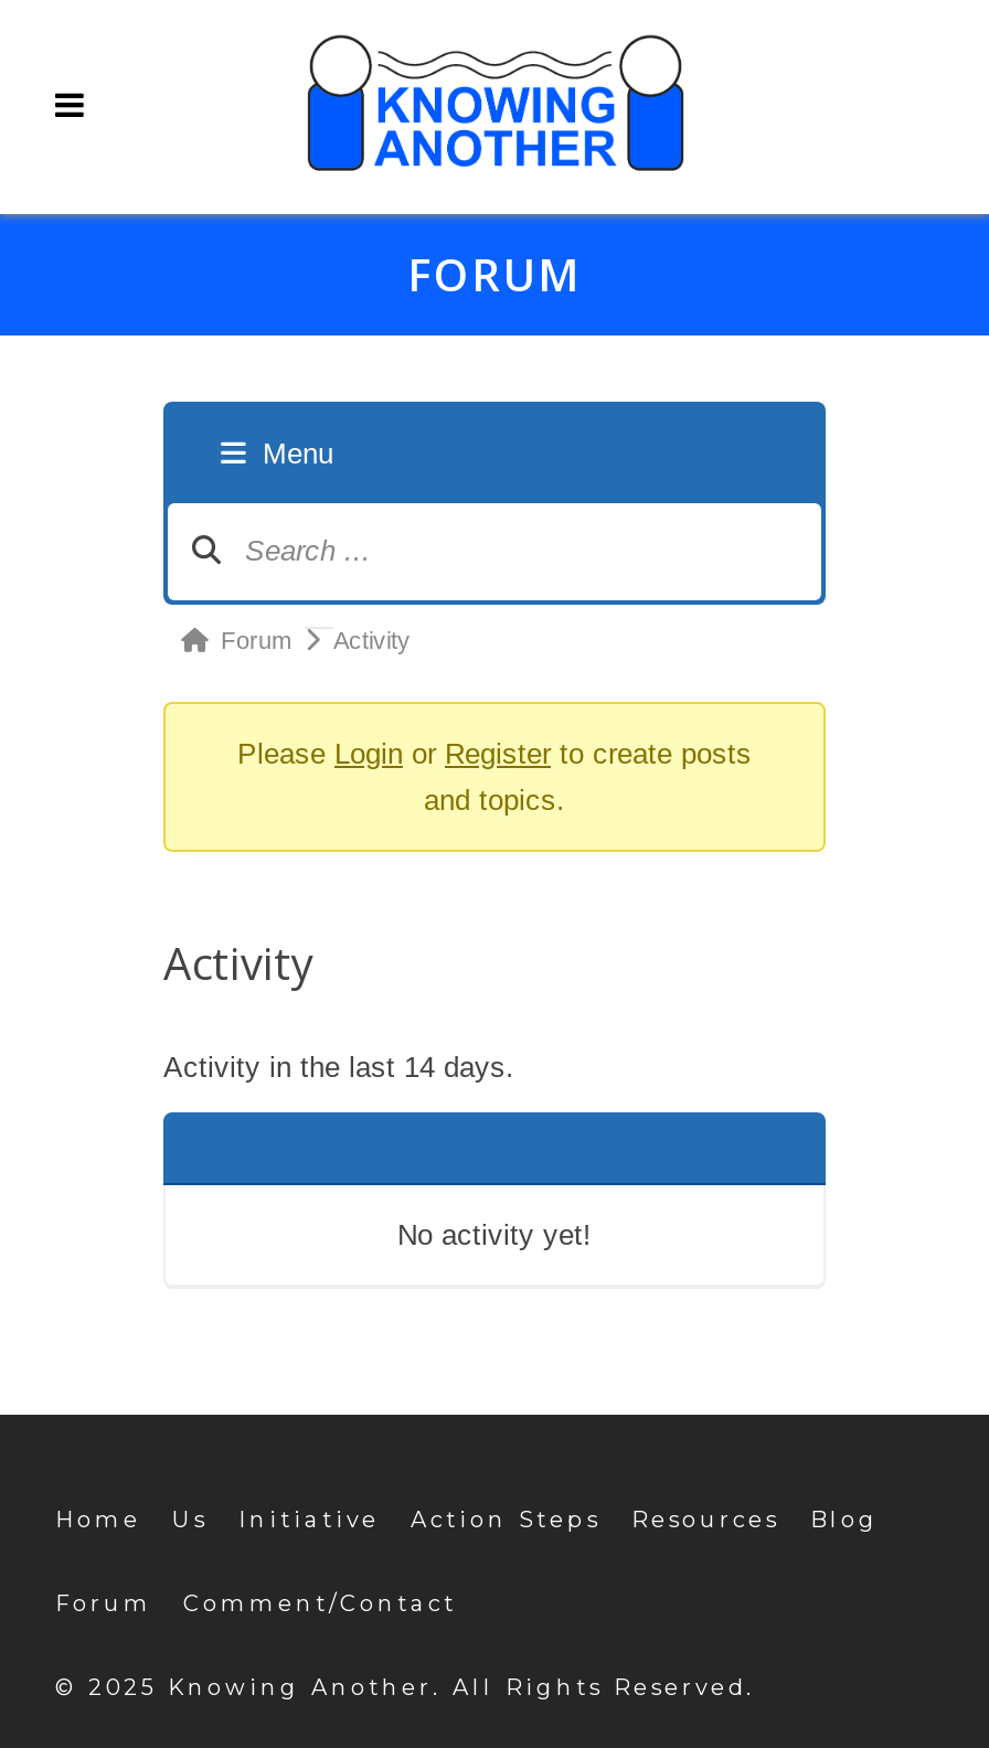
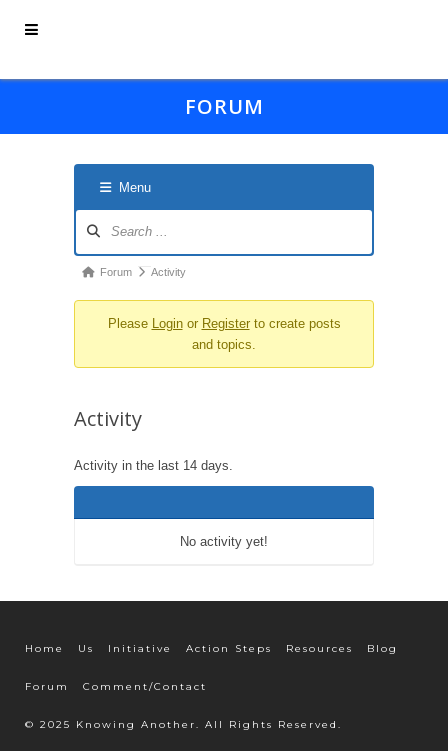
[305,33,687,174] [image] -> none

